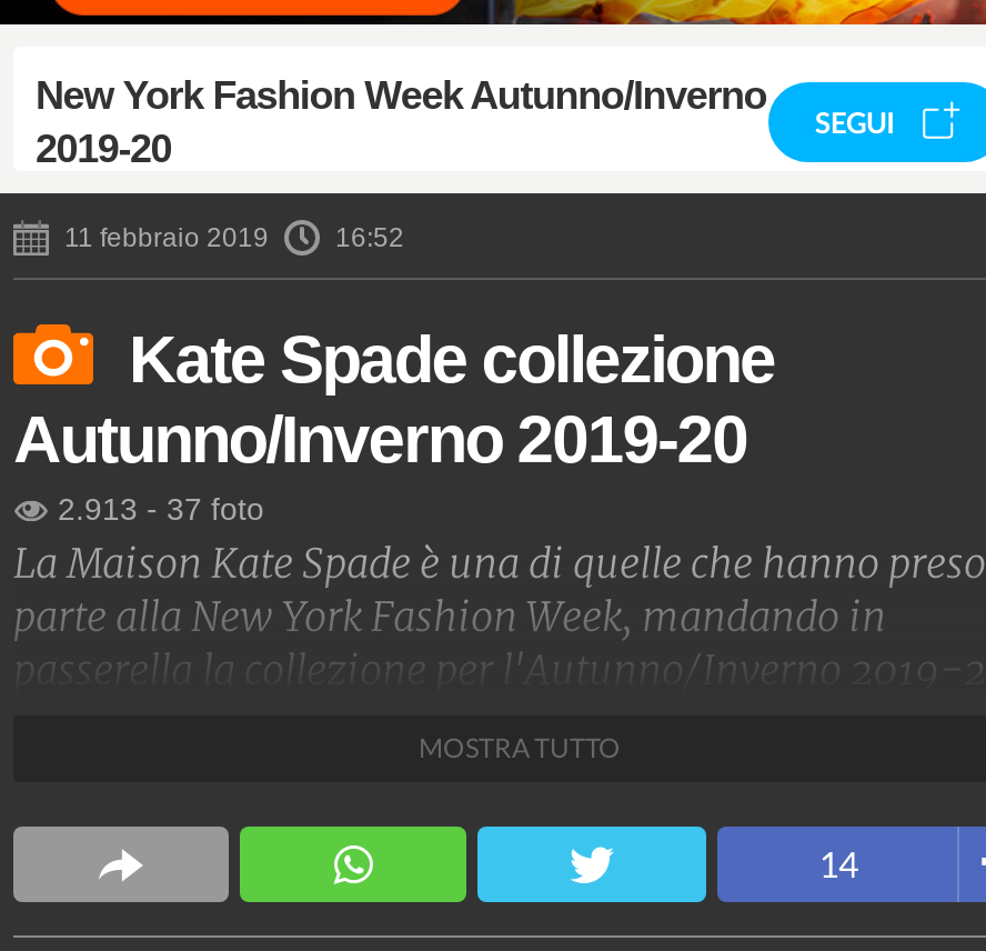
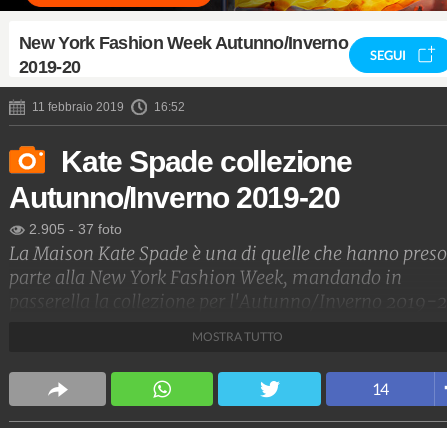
[58,491,264,526] 2.913 - 37 foto -> [29,221,122,237] 2.905 - 37 foto

